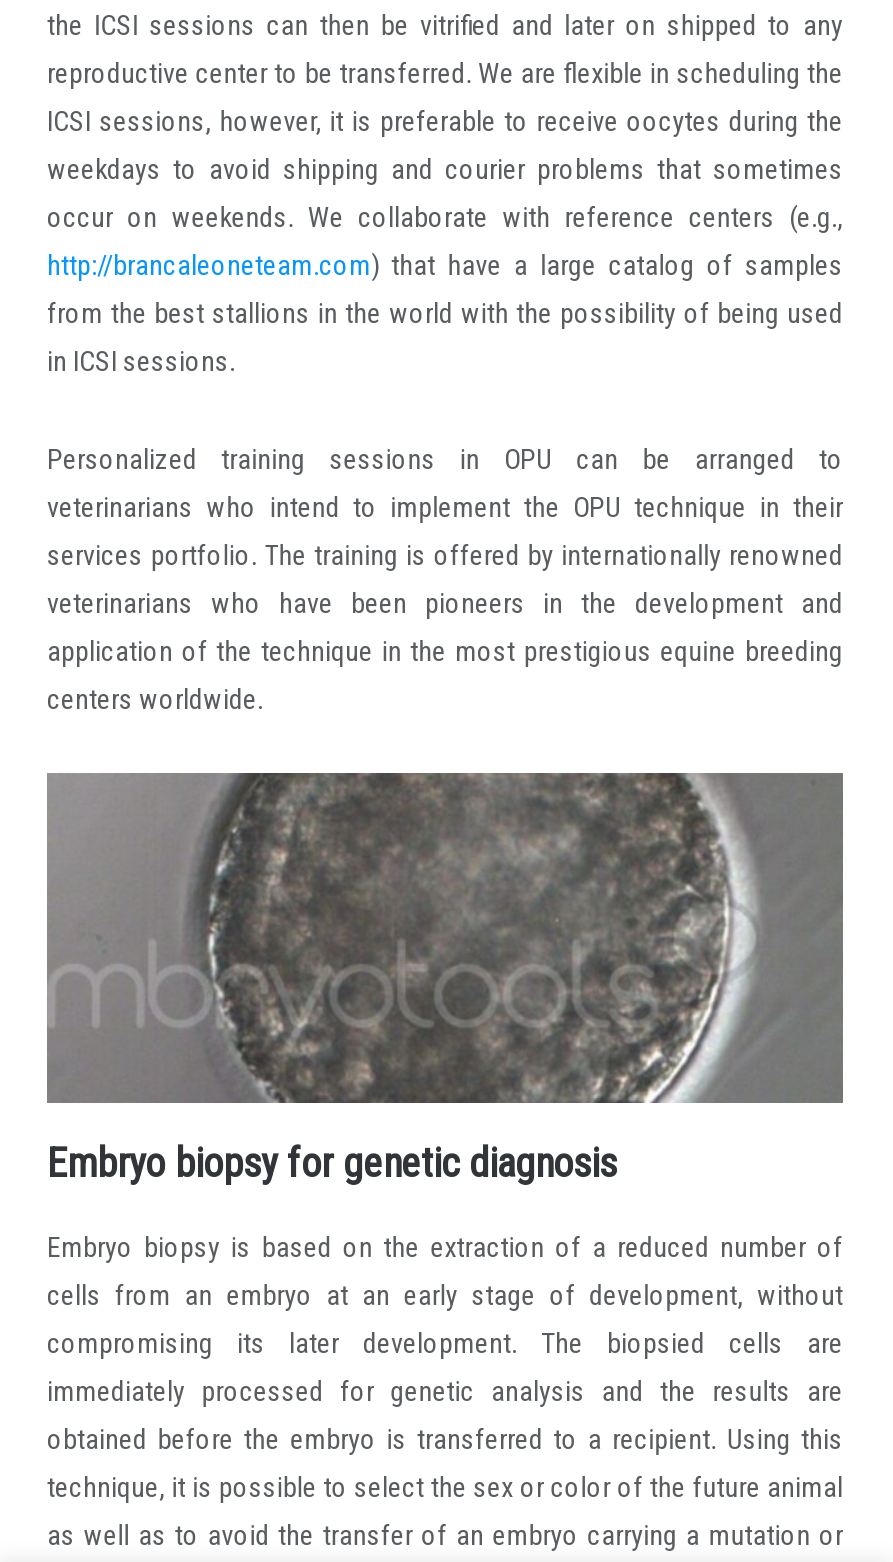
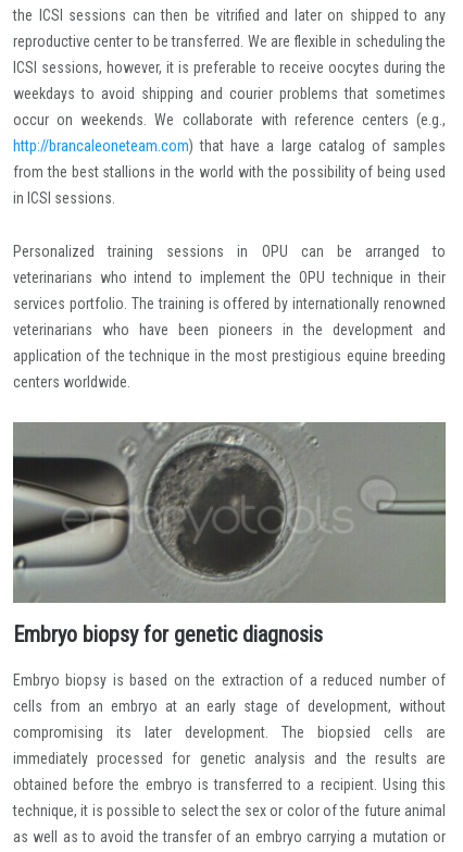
[45,772,843,1104] [image] -> [13,422,446,603] [image]

